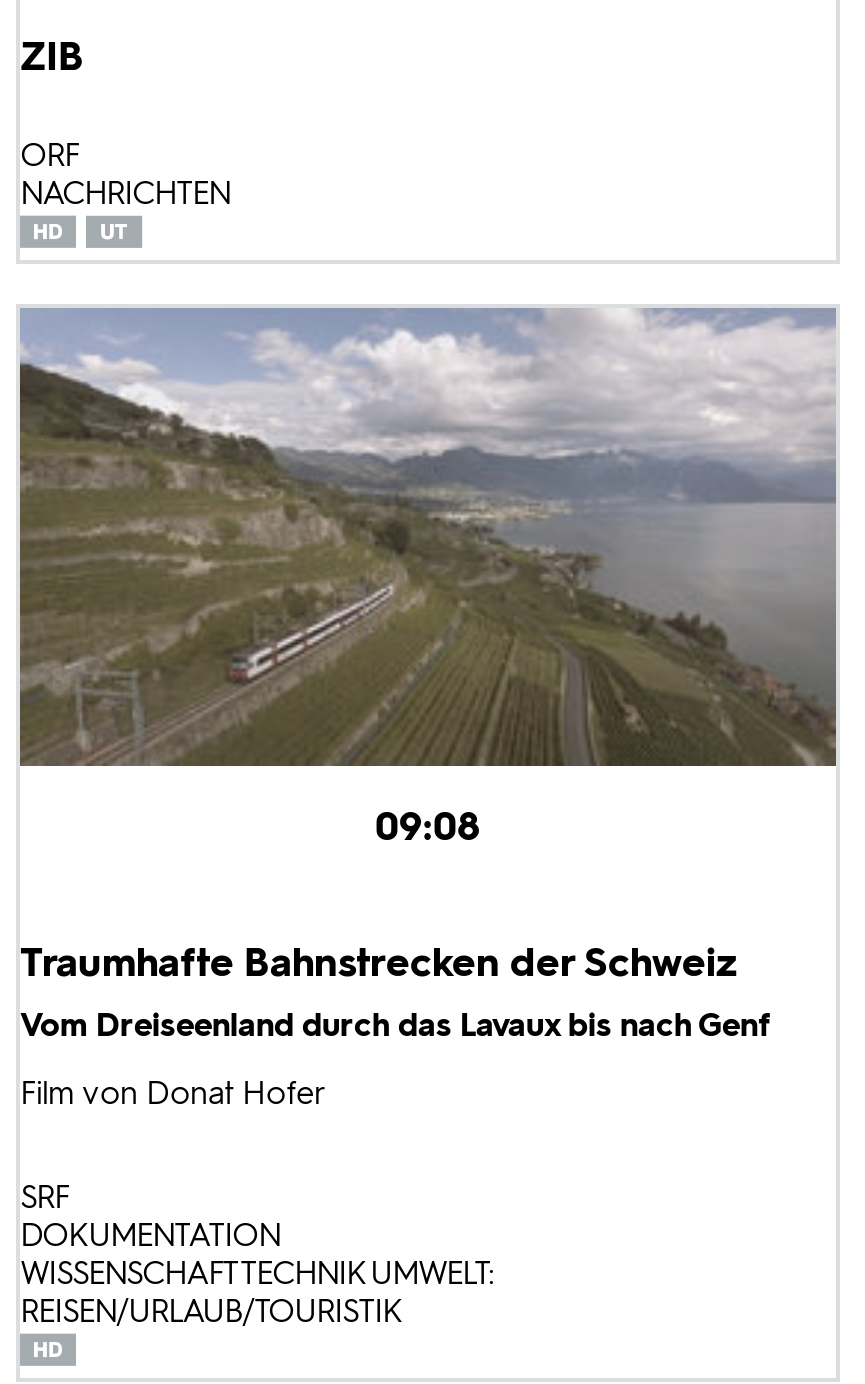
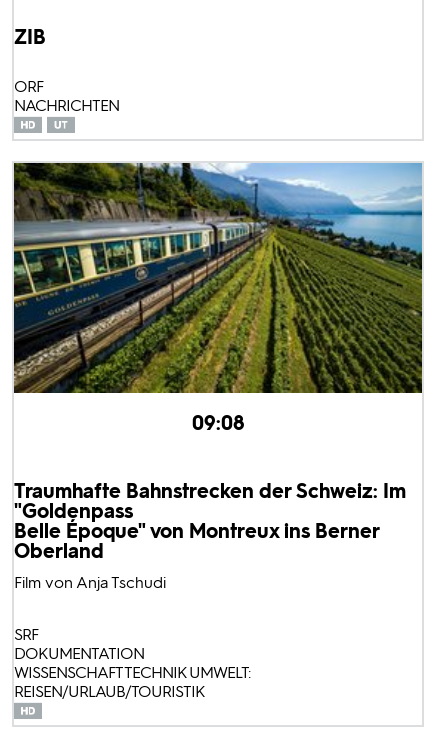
[18,306,838,768] [image] -> [13,162,423,394] [image]
[20,939,770,1113] Traumhafte Bahnstrecken der Schweiz | Vom Dreiseenland durch das Lavaux bis nach Genf | Film von Donat Hofer -> [14,479,406,592] Traumhafte Bahnstrecken der Schweiz: Im | "Goldenpass | Belle Époque" von Montreux ins Berner | Oberland | Film von Anja Tschudi

